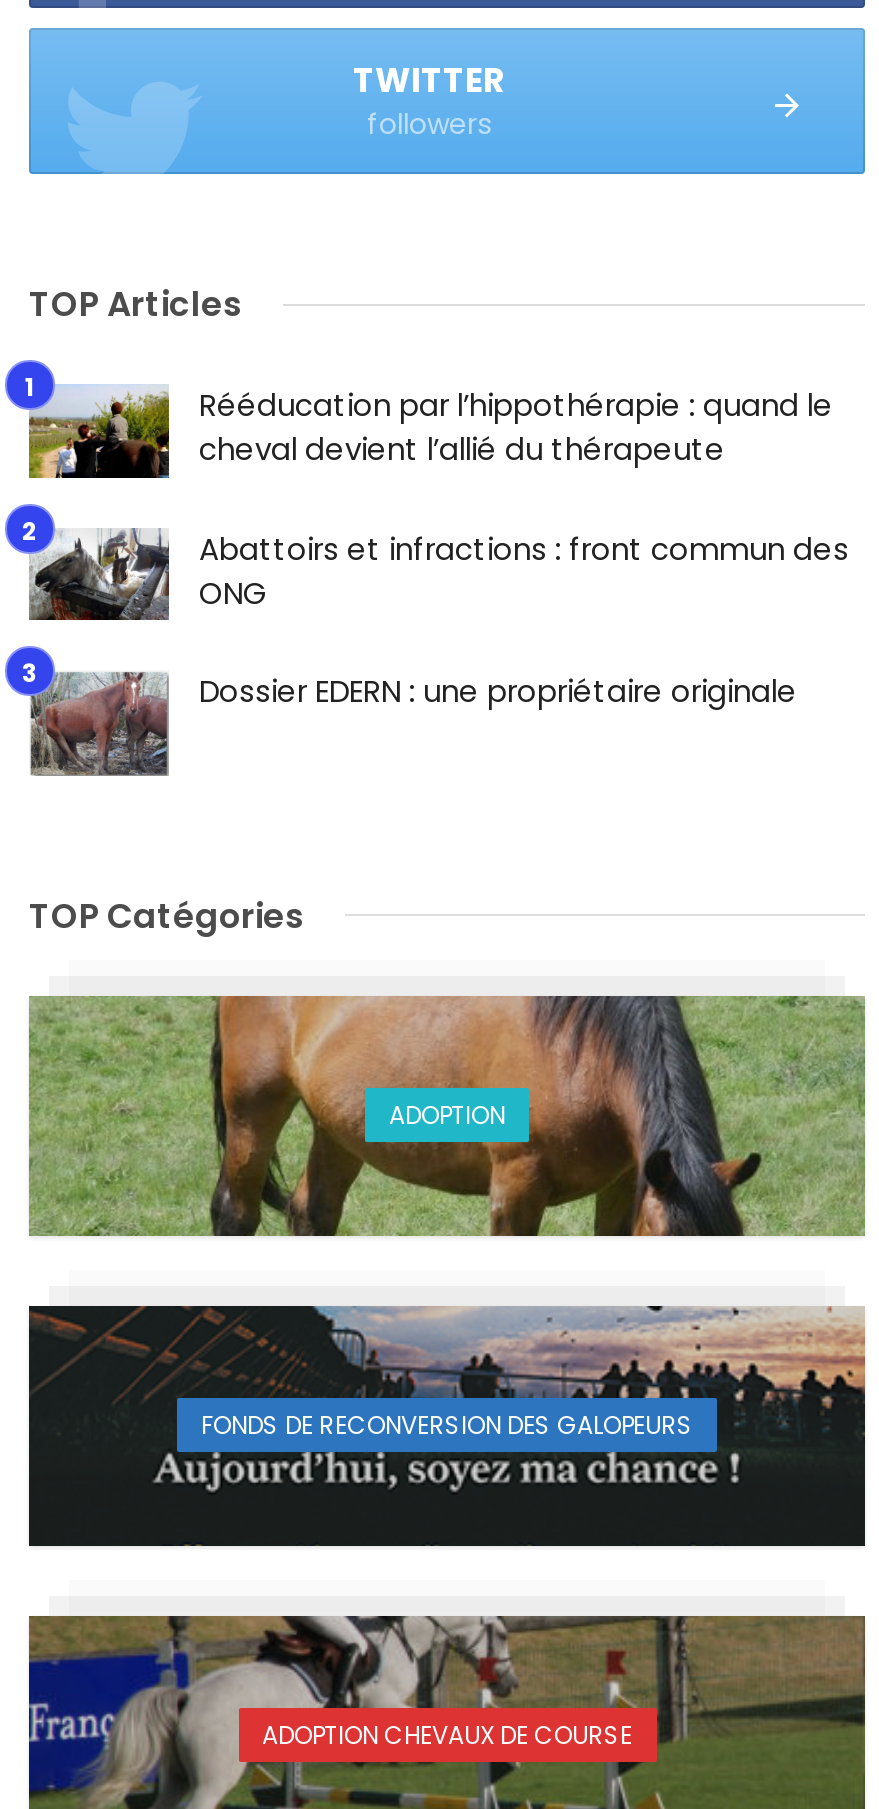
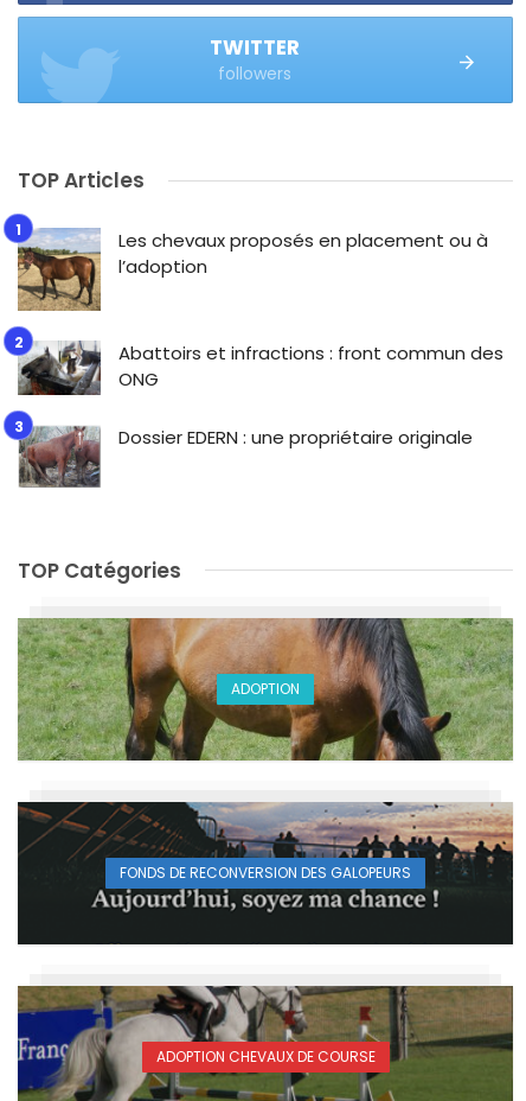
[27,382,833,480] [image] | Rééducation par l’hippothérapie : quand le | cheval devient l’allié du thérapeute -> [18,228,488,312] [image] | Les chevaux proposés en placement ou à | l’adoption

